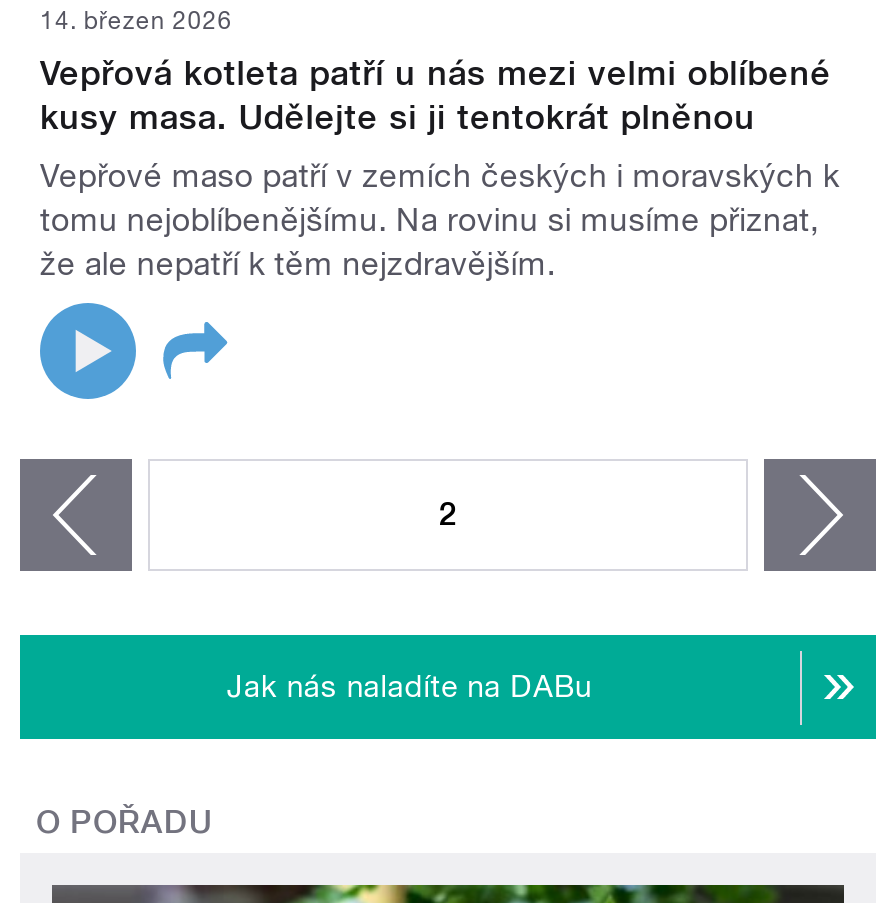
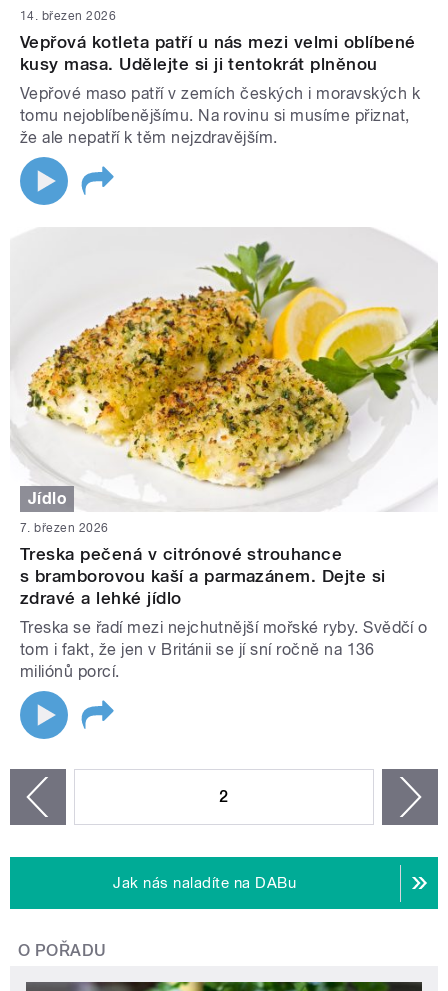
none -> [11,228,439,681] [image] | Jídlo | 7. březen 2026 | Treska pečená v citrónové strouhance | s bramborovou kaší a parmazánem. Dejte si | zdravé a lehké jídlo | Treska se řadí mezi nejchutnější mořské ryby. Svědčí o | tom i fakt, že jen v Británii se jí sní ročně na 136 | miliónů porcí.

